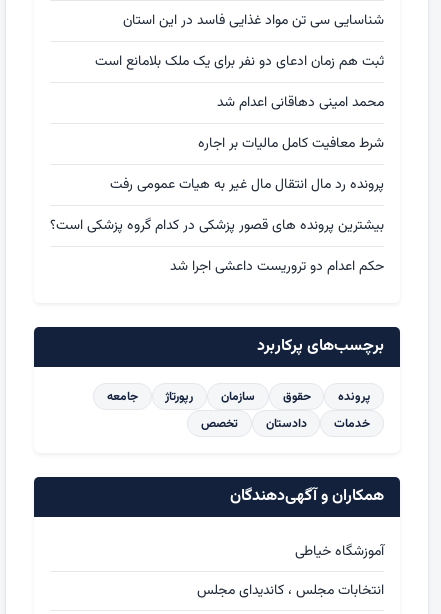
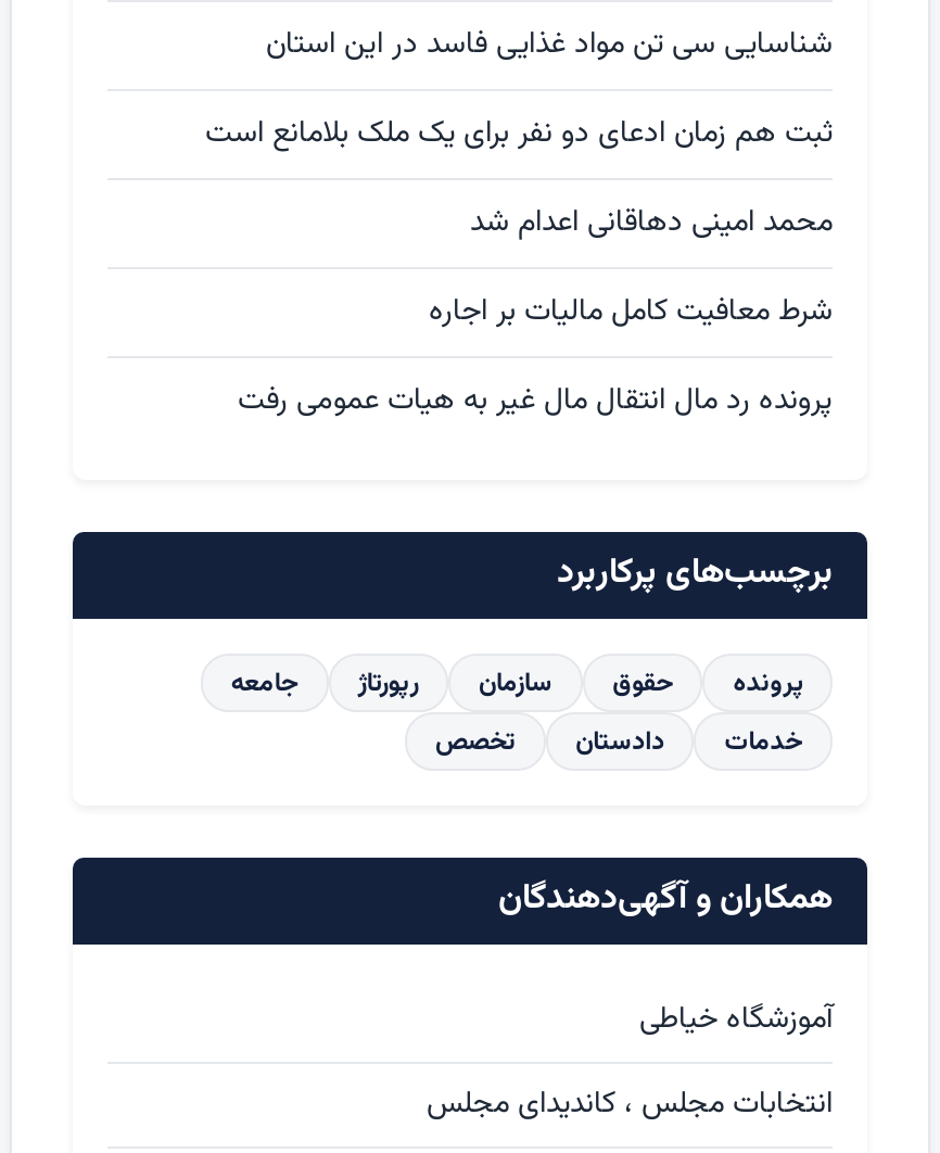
[50,215,384,278] بیشترین پرونده های قصور پزشکی در کدام گروه پزشکی است؟ | حکم اعدام دو تروریست داعشی اجرا شد -> none

